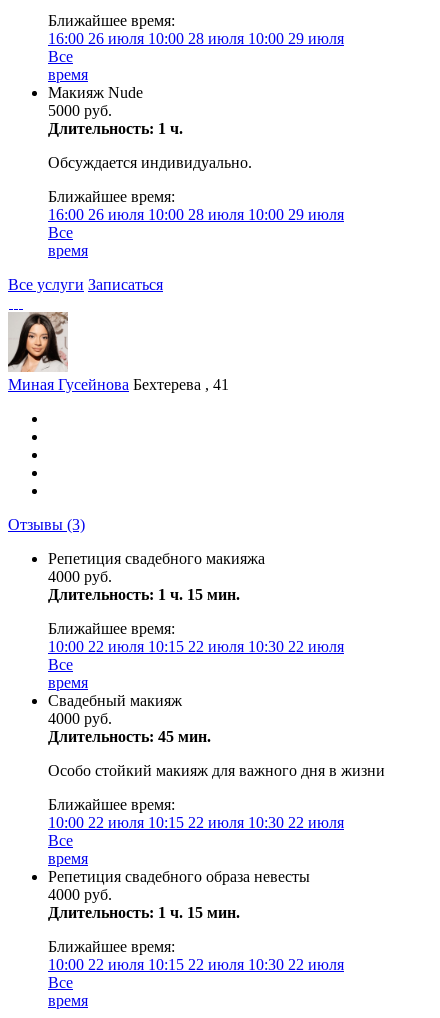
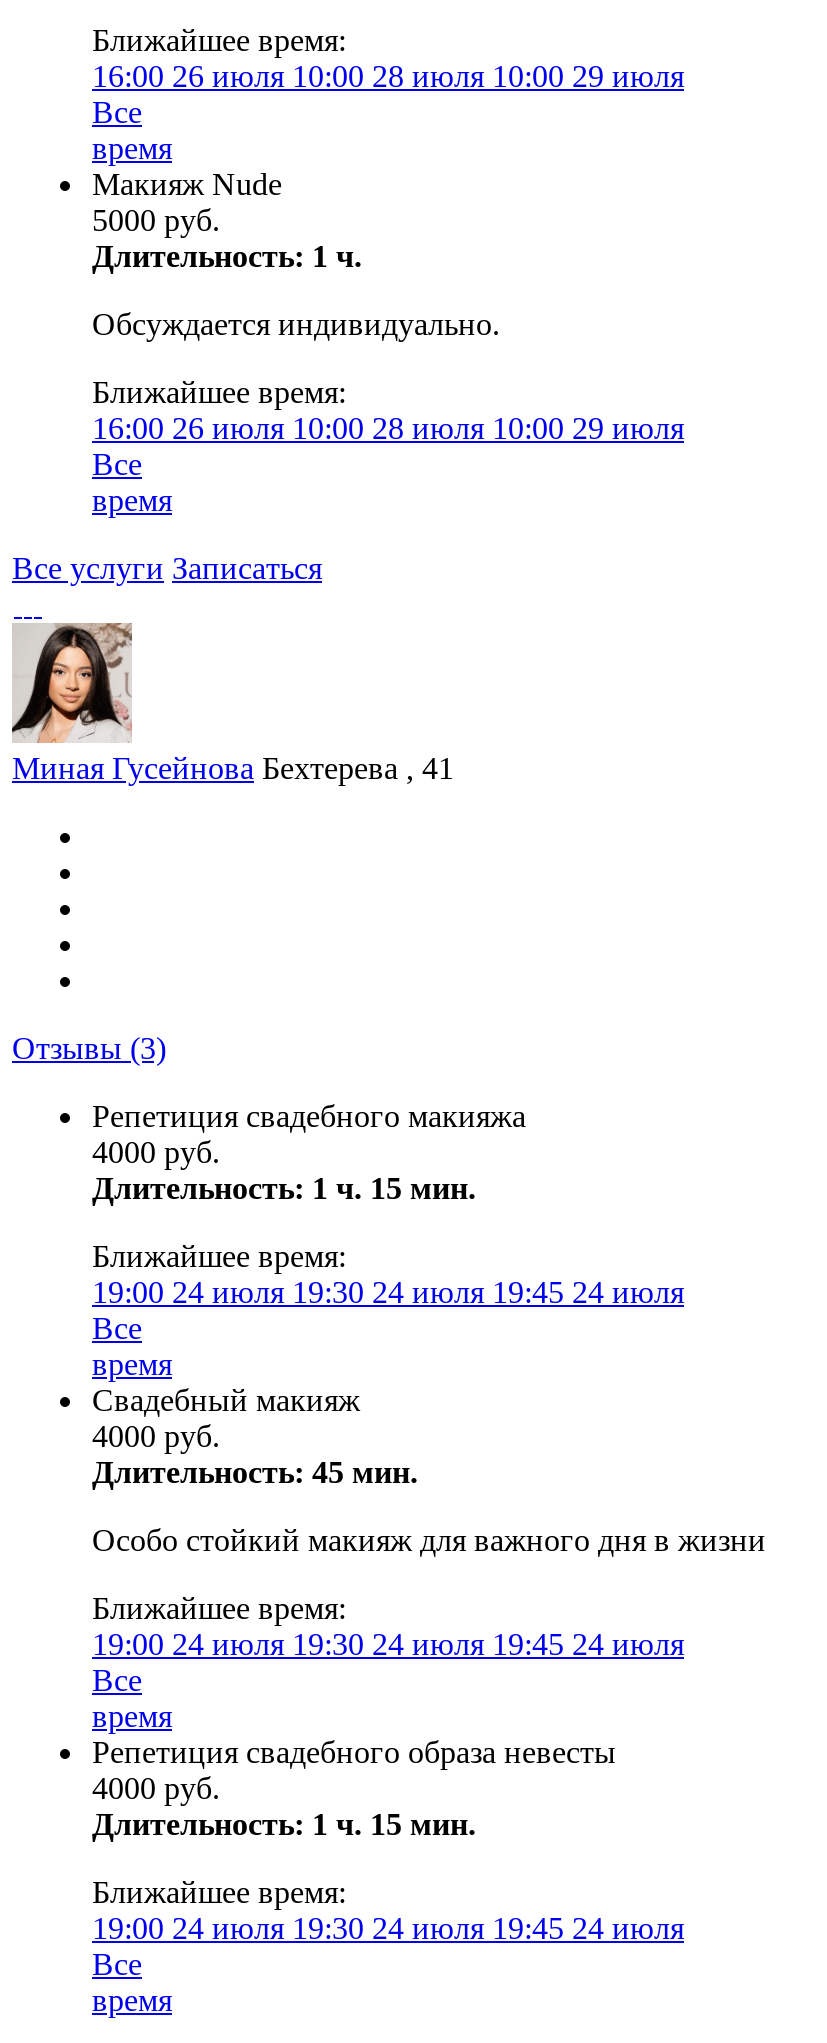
[48,638,344,655] 10:00 22 июля 10:15 22 июля 10:30 22 июля -> [92,1275,684,1309] 19:00 24 июля 19:30 24 июля 19:45 24 июля
[48,814,344,831] 10:00 22 июля 10:15 22 июля 10:30 22 июля -> [92,1627,684,1661] 19:00 24 июля 19:30 24 июля 19:45 24 июля
[48,956,344,973] 10:00 22 июля 10:15 22 июля 10:30 22 июля -> [92,1911,684,1945] 19:00 24 июля 19:30 24 июля 19:45 24 июля

